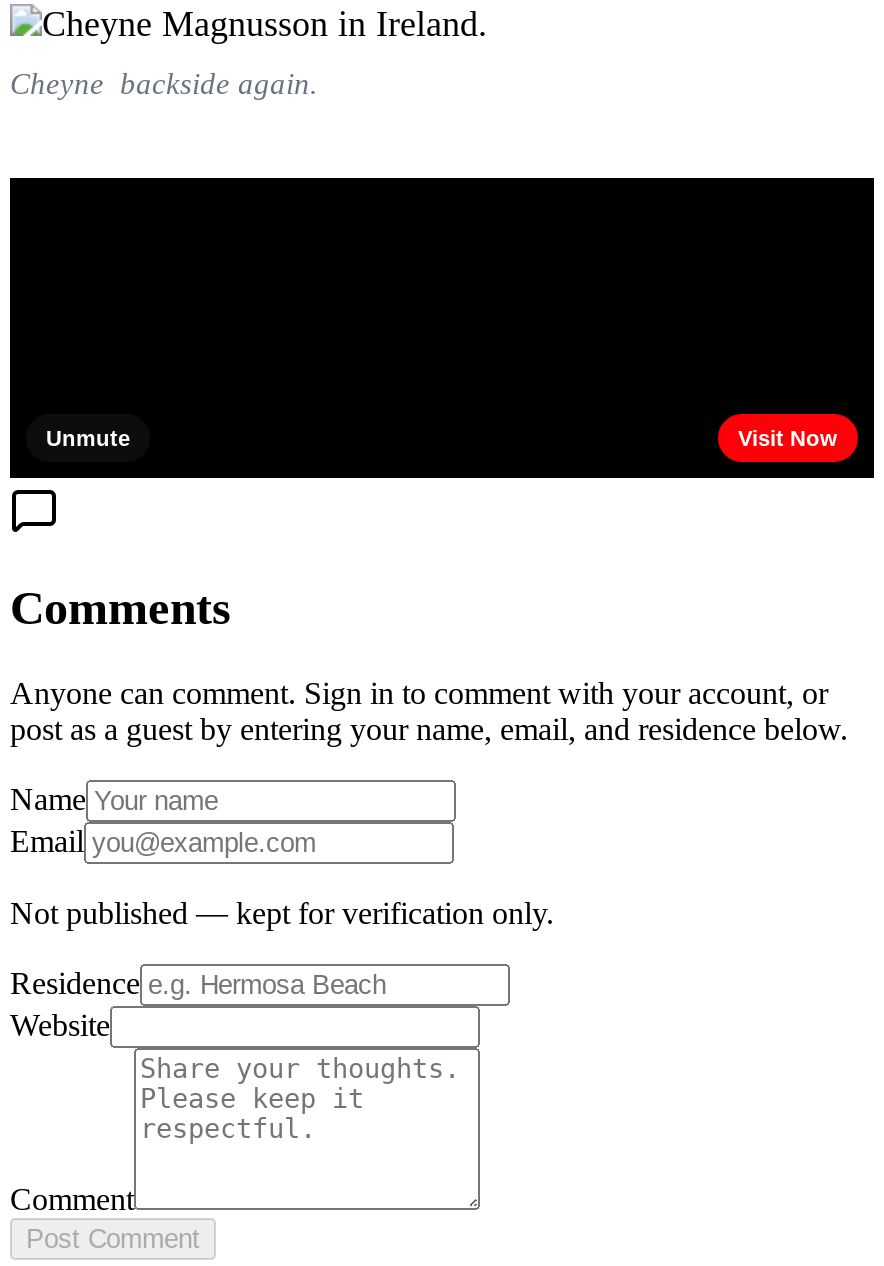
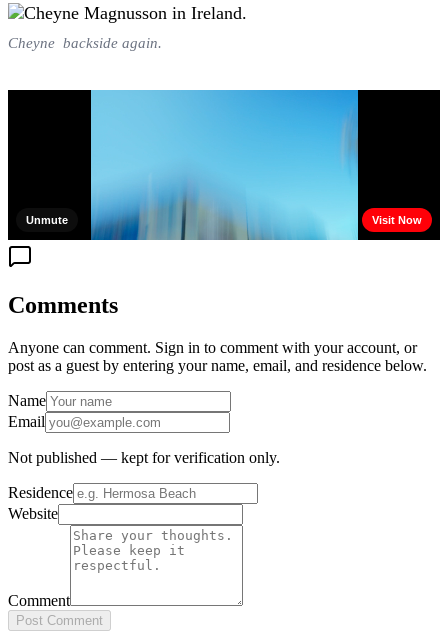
none -> [90,89,359,241] [image]

